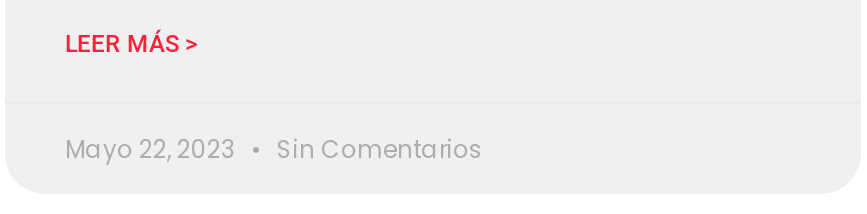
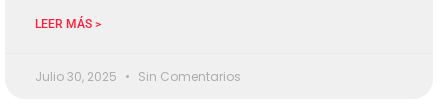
[65,132,483,166] Mayo 22, 2023 Sin Comentarios -> [35,68,241,85] Julio 30, 2025 Sin Comentarios

